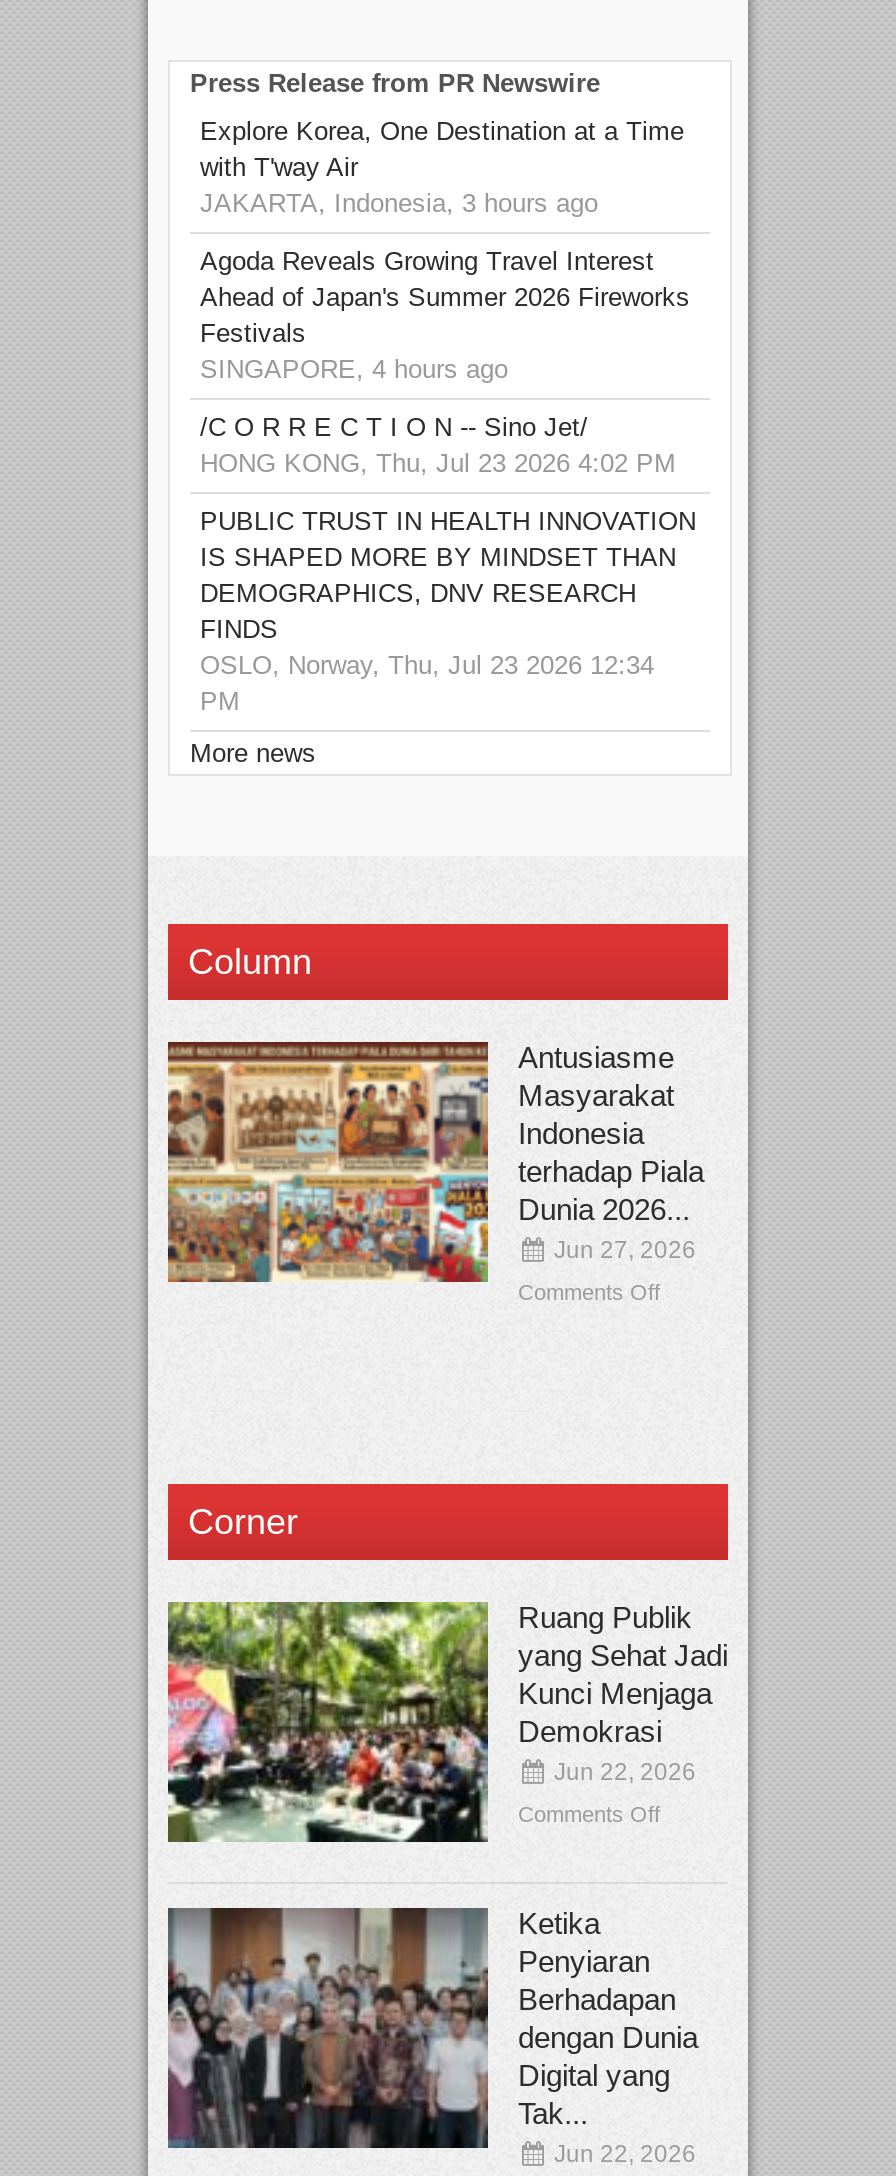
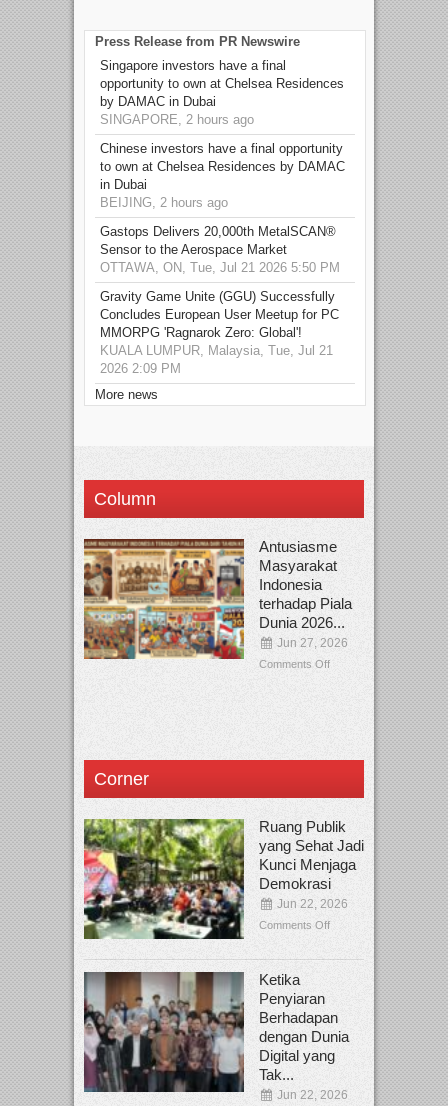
[200,116,684,218] Explore Korea, One Destination at a Time | with T'way Air | JAKARTA, Indonesia, 3 hours ago -> [100,58,344,127] Singapore investors have a final | opportunity to own at Chelsea Residences | by DAMAC in Dubai | SINGAPORE, 2 hours ago
[200,246,690,384] Agoda Reveals Growing Travel Interest | Ahead of Japan's Summer 2026 Fireworks | Festivals | SINGAPORE, 4 hours ago -> [100,141,345,210] Chinese investors have a final opportunity | to own at Chelsea Residences by DAMAC | in Dubai | BEIJING, 2 hours ago
[200,412,676,478] /C O R R E C T I O N -- Sino Jet/ | HONG KONG, Thu, Jul 23 2026 4:02 PM -> [100,224,340,275] Gastops Delivers 20,000th MetalSCAN® | Sensor to the Aerospace Market | OTTAWA, ON, Tue, Jul 21 2026 5:50 PM
[200,506,696,716] PUBLIC TRUST IN HEALTH INNOVATION | IS SHAPED MORE BY MINDSET THAN | DEMOGRAPHICS, DNV RESEARCH | FINDS | OSLO, Norway, Thu, Jul 23 2026 12:34 | PM -> [100,289,339,376] Gravity Game Unite (GGU) Successfully | Concludes European User Meetup for PC | MMORPG 'Ragnarok Zero: Global'! | KUALA LUMPUR, Malaysia, Tue, Jul 21 | 2026 2:09 PM

